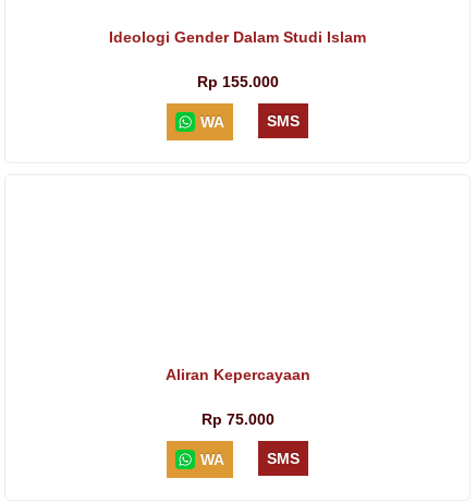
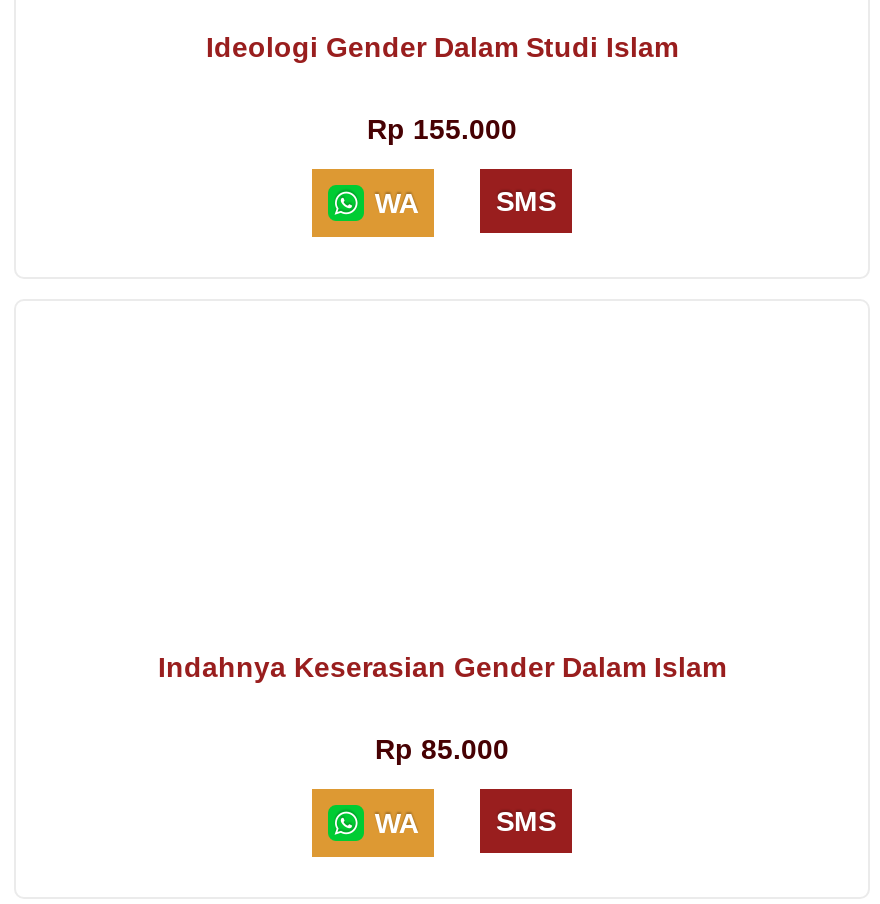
[165,366,310,383] Aliran Kepercayaan -> [158,651,726,683] Indahnya Keserasian Gender Dalam Islam
[201,410,274,428] Rp 75.000 -> [375,733,509,765] Rp 85.000

